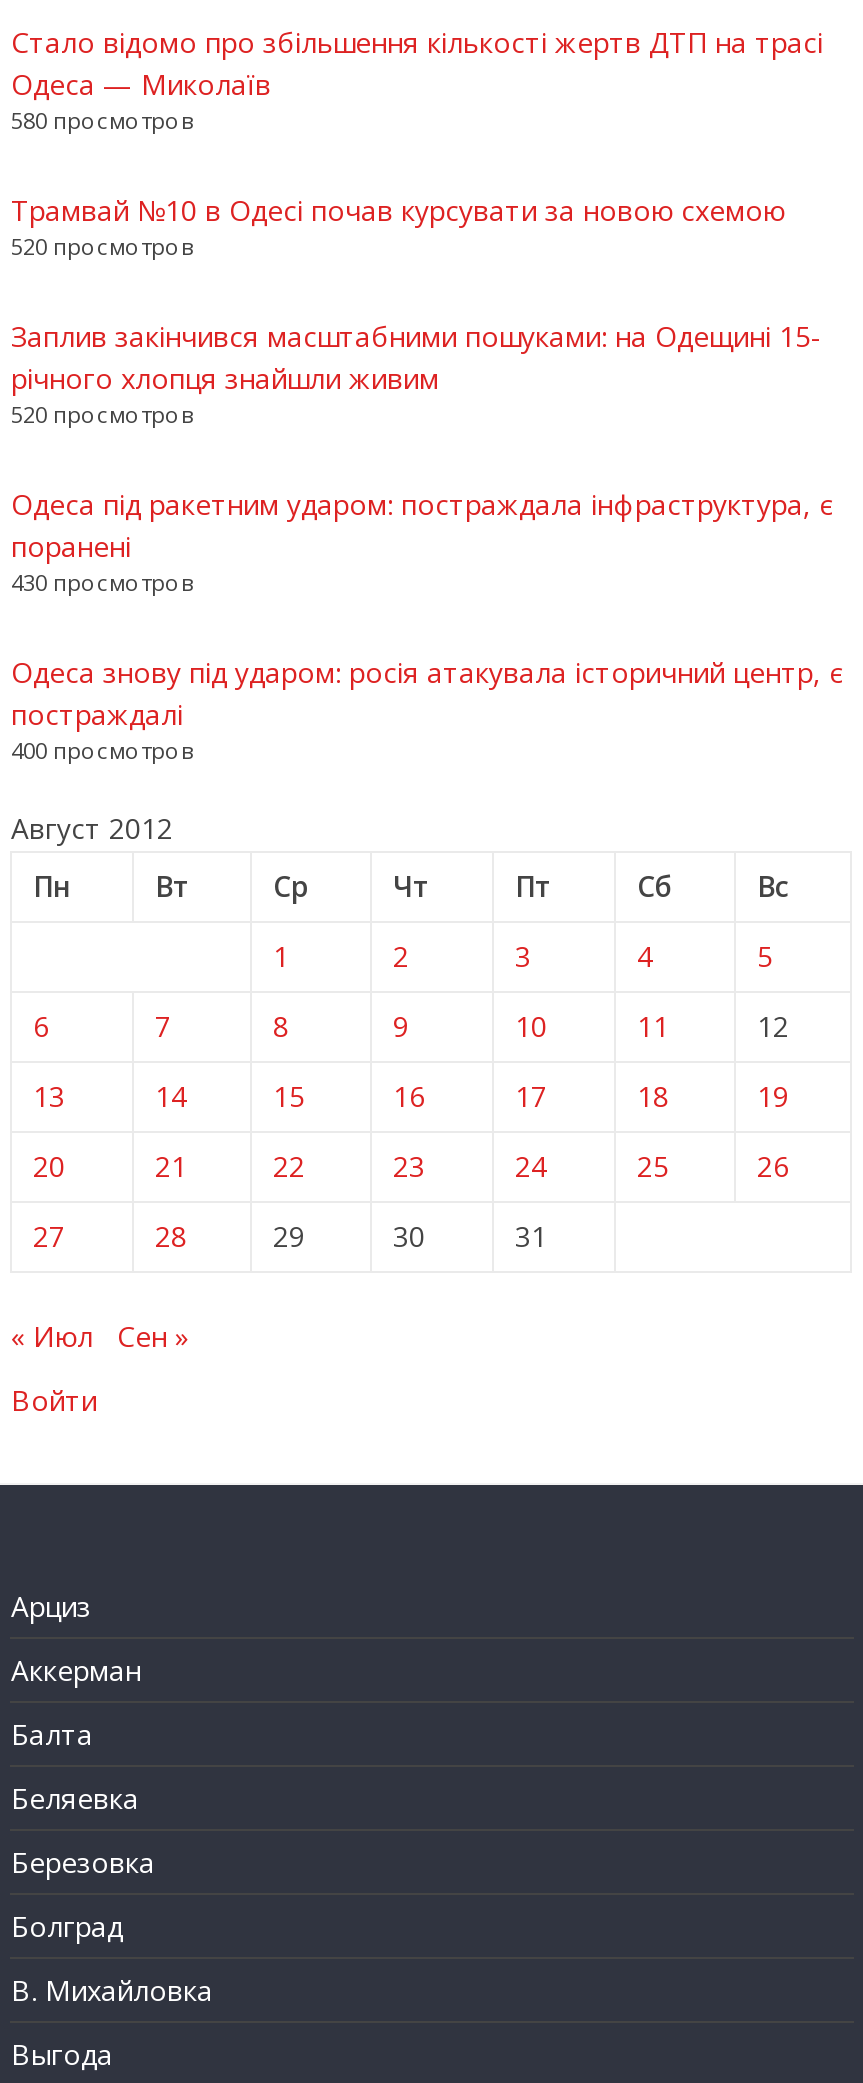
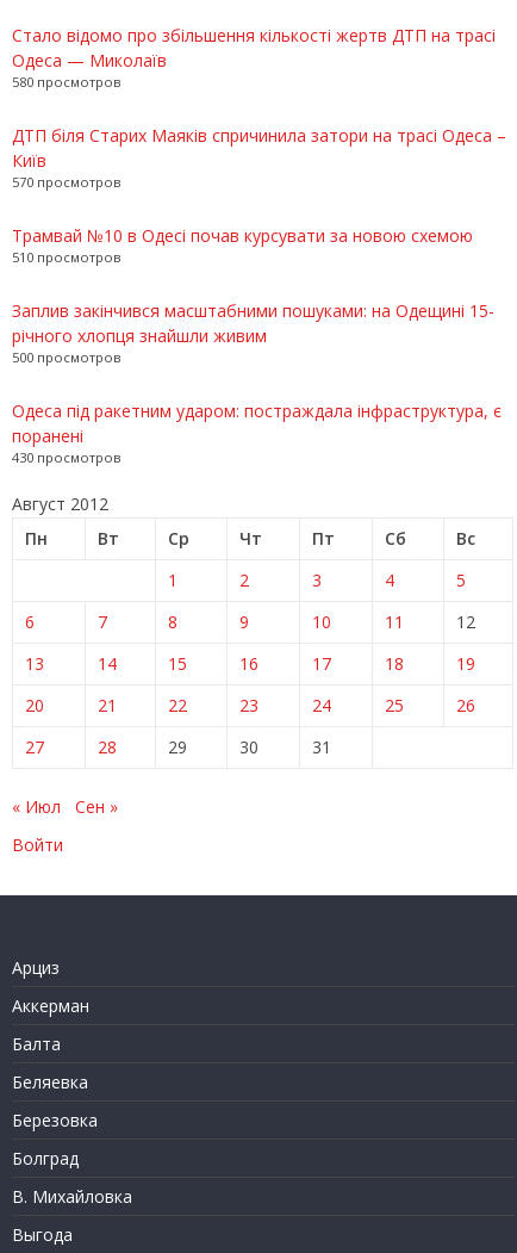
none -> [12,124,507,190] ДТП біля Старих Маяків спричинила затори на трасі Одеса – | Київ | 570 просмотров
moved [11,190,785,228] -> [12,224,473,246]: Трамвай №10 в Одесі почав курсувати за новою схемою
[11,230,193,260] 520 просмотров -> [12,248,121,265] 510 просмотров
moved [11,316,821,396] -> [12,299,495,346]: Заплив закінчився масштабними пошуками: на Одещині 15- | річного хлопця знайшли живим
[11,398,193,428] 520 просмотров -> [12,348,121,366] 500 просмотров
moved [11,484,833,596] -> [12,399,502,466]: Одеса під ракетним ударом: постраждала інфраструктура, є | поранені | 430 просмотров
[11,652,843,764] Одеса знову під ударом: росія атакувала історичний центр, є | постраждалі | 400 просмотров -> none

